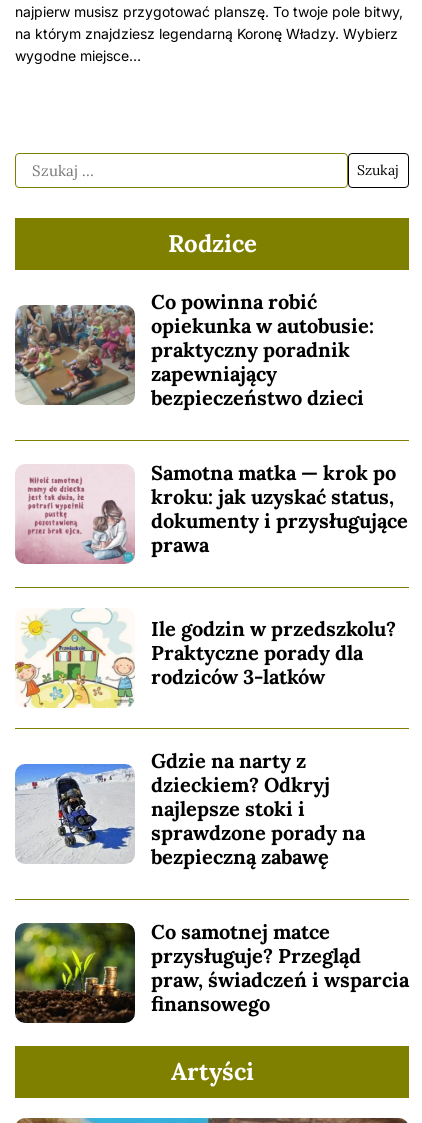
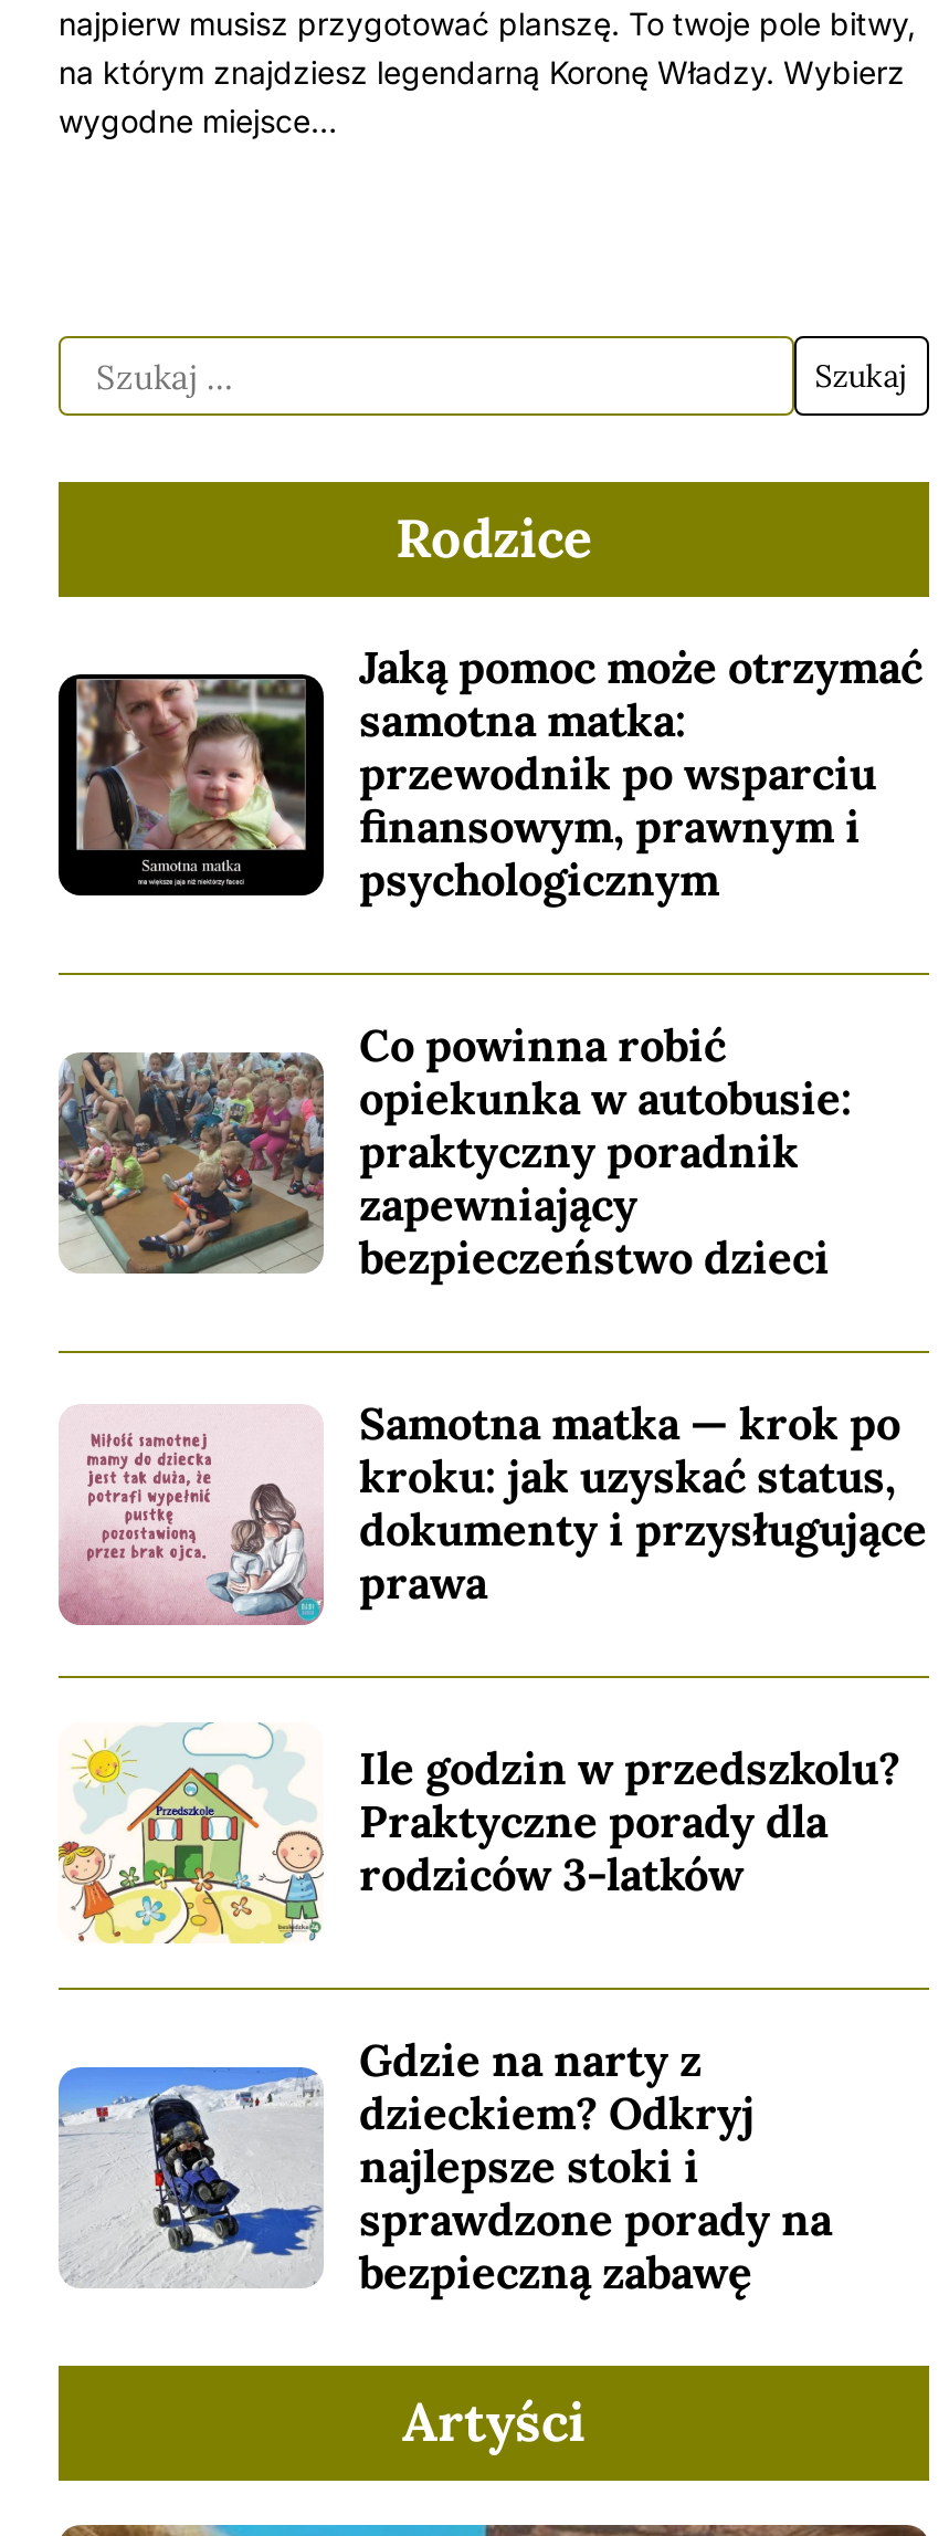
none -> [56,639,922,906] [image] | Jaką pomoc może otrzymać | samotna matka: | przewodnik po wsparciu | finansowym, prawnym i | psychologicznym
moved [13,289,408,869] -> [54,1017,927,2299]: [image] | Co powinna robić | opiekunka w autobusie: | ... | sprawdzone porady na | bezpieczną zabawę
[14,911,409,1024] [image] | Co samotnej matce | przysługuje? Przegląd | praw, świadczeń i wsparcia | finansowego -> none

